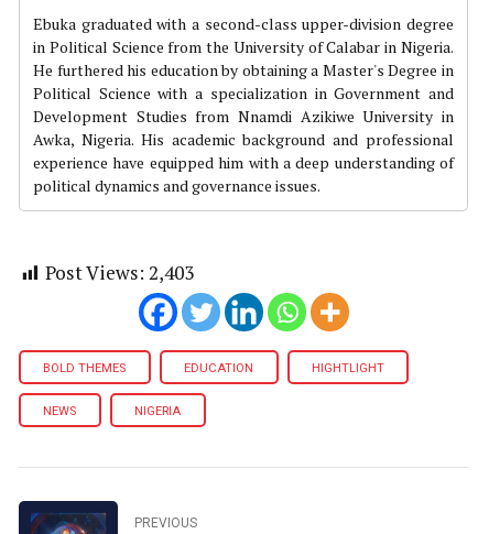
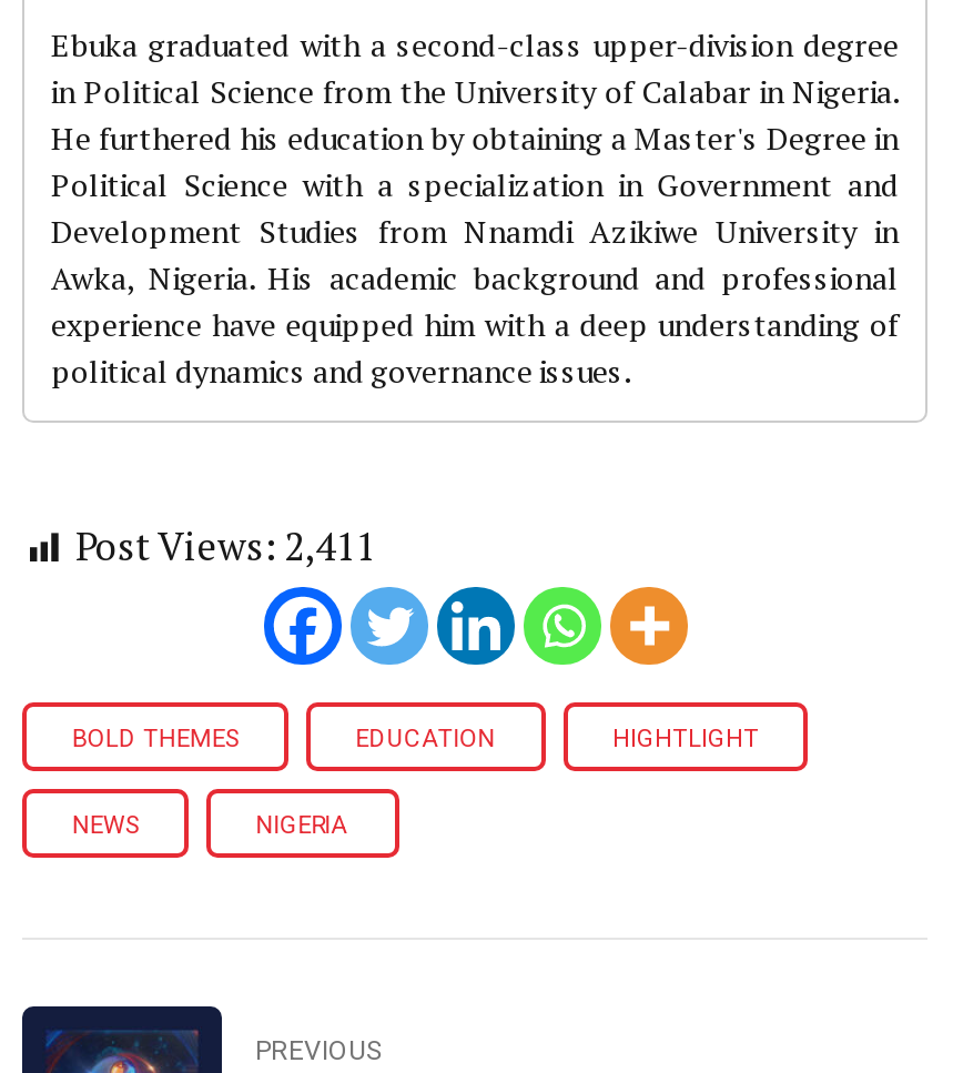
[45,260,194,285] Post Views: 2,403 -> [75,520,375,571] Post Views: 2,411

